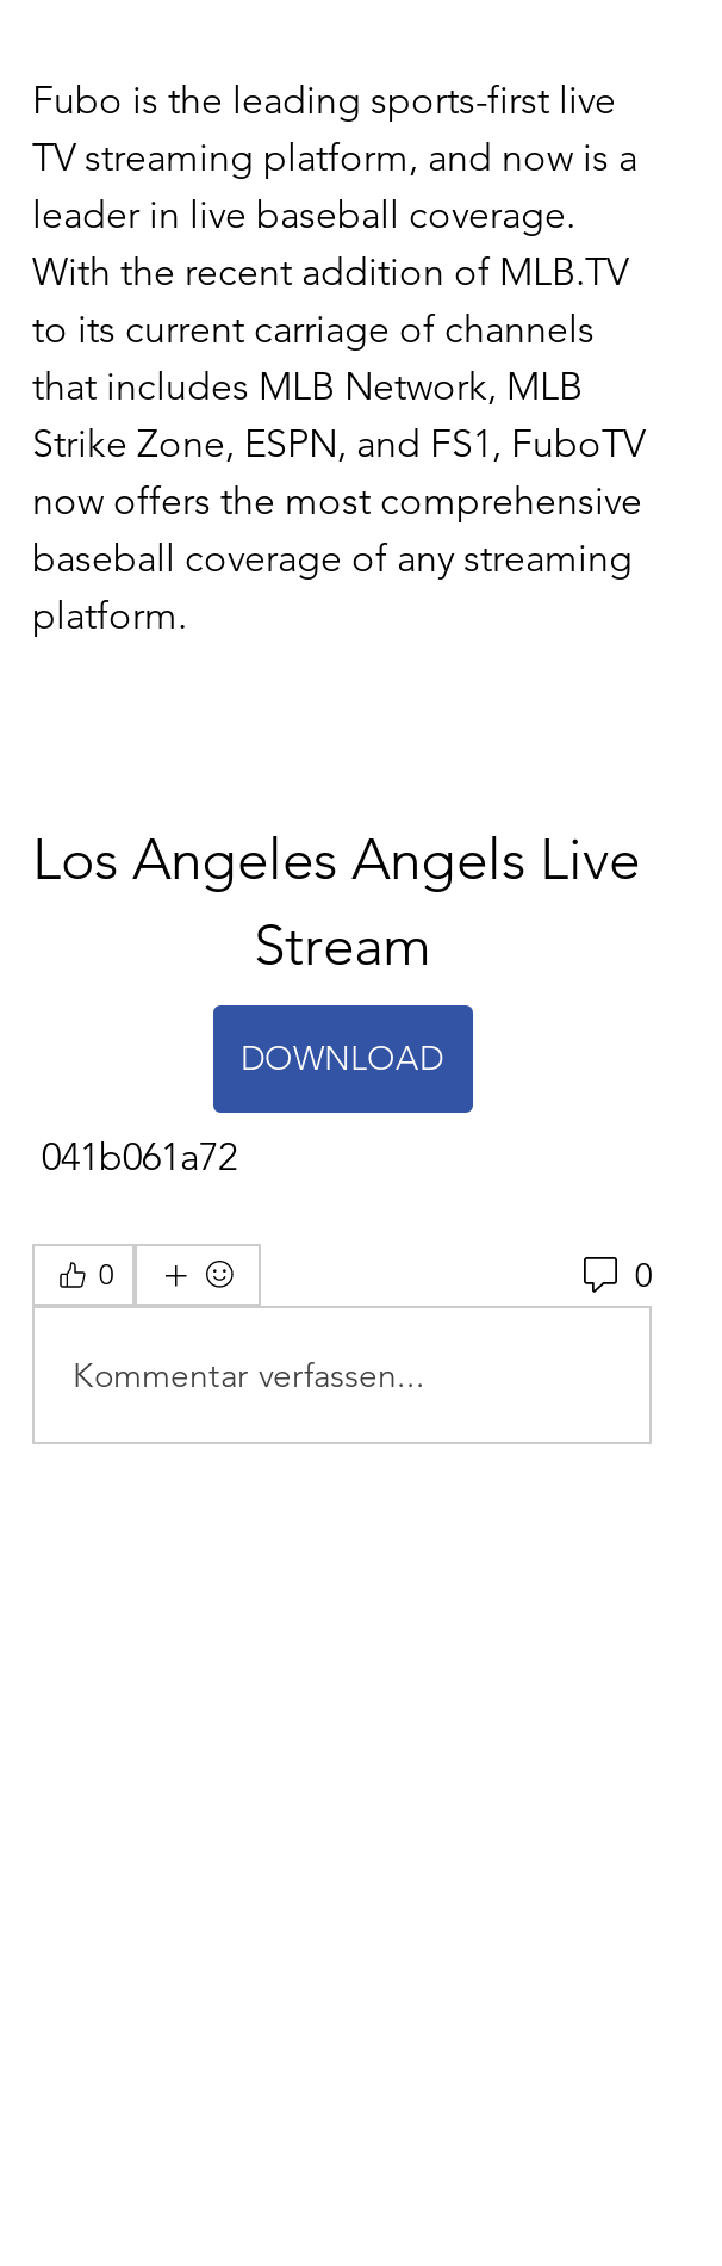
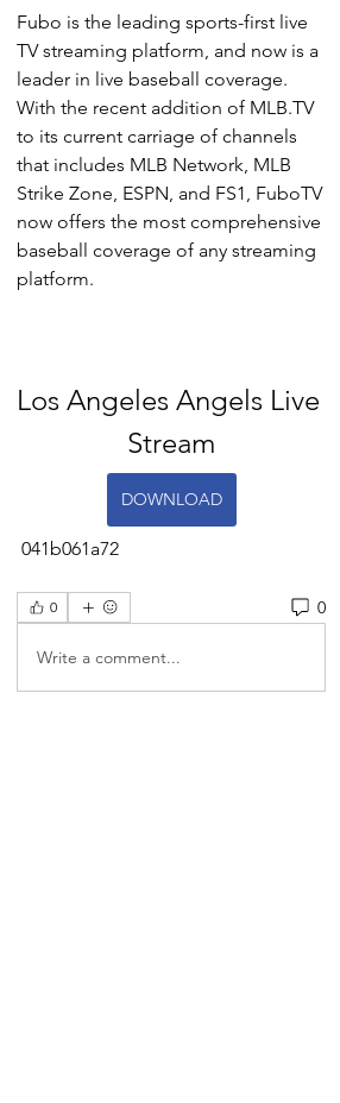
[73,1352,425,1395] Kommentar verfassen... -> [37,646,181,667] Write a comment...

